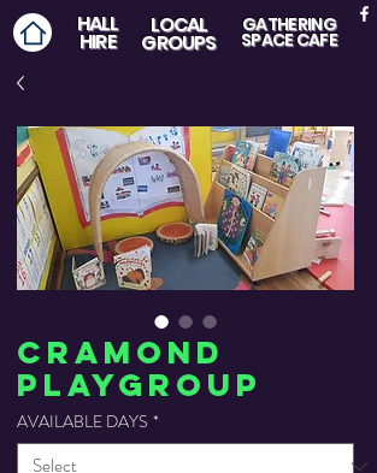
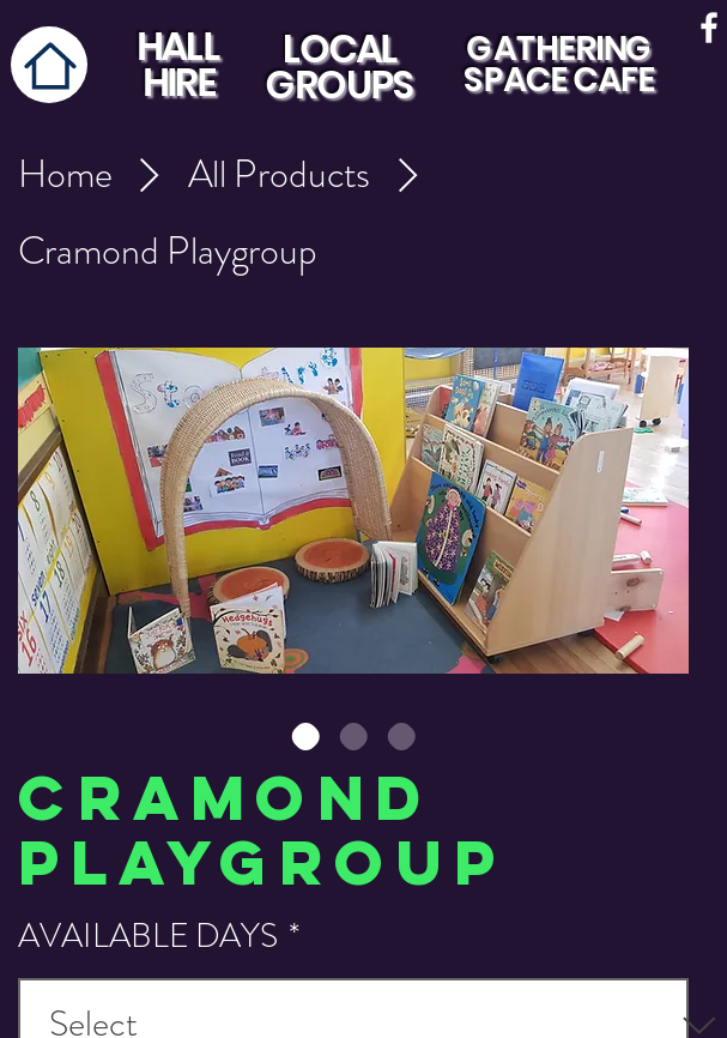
none -> [18,146,370,278] Home | All Products | Cramond Playgroup

